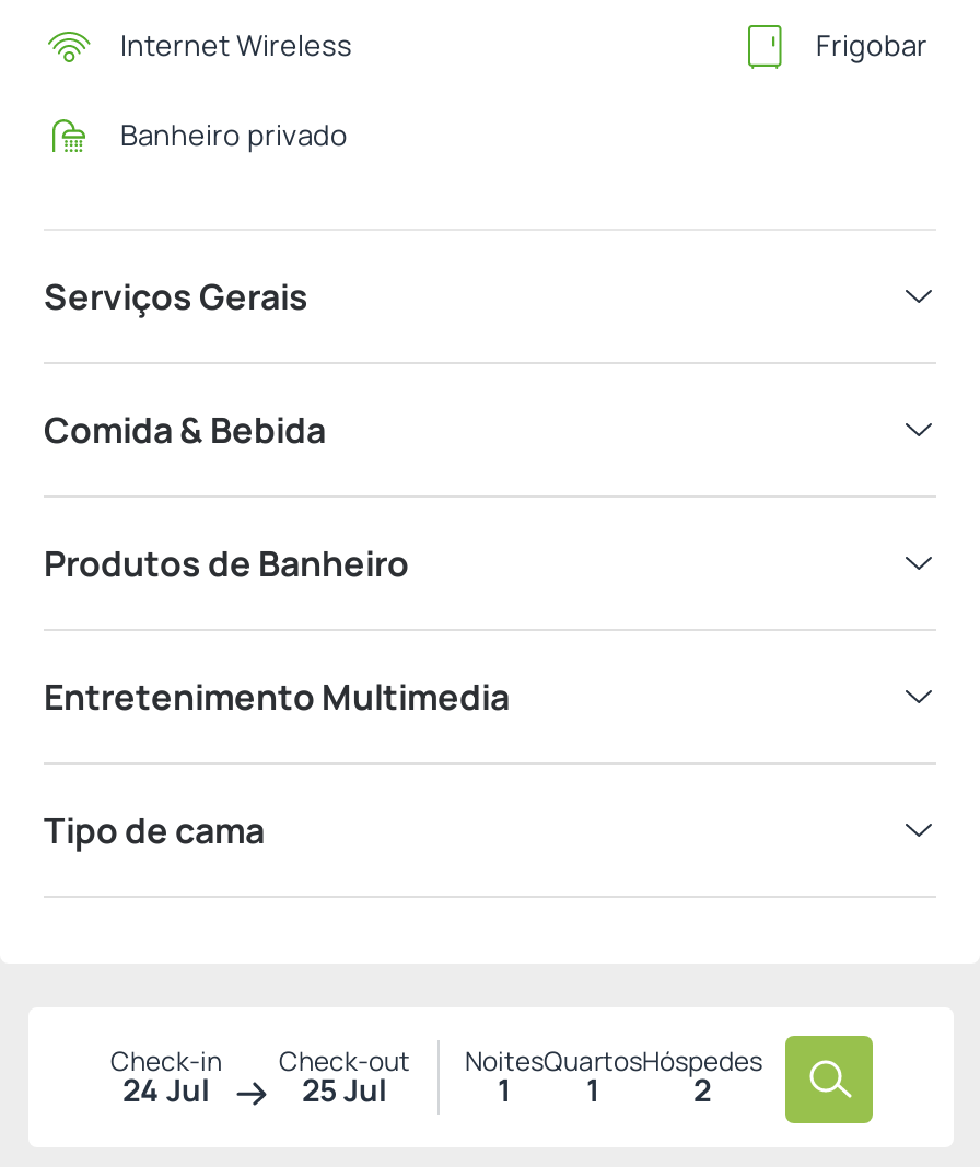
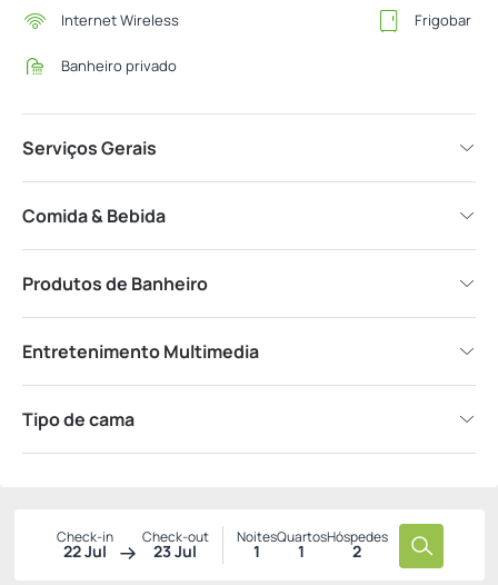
[122,1069,210,1110] 24 Jul -> [63,541,106,562] 22 Jul
[302,1069,387,1110] 25 Jul -> [153,541,197,562] 23 Jul

